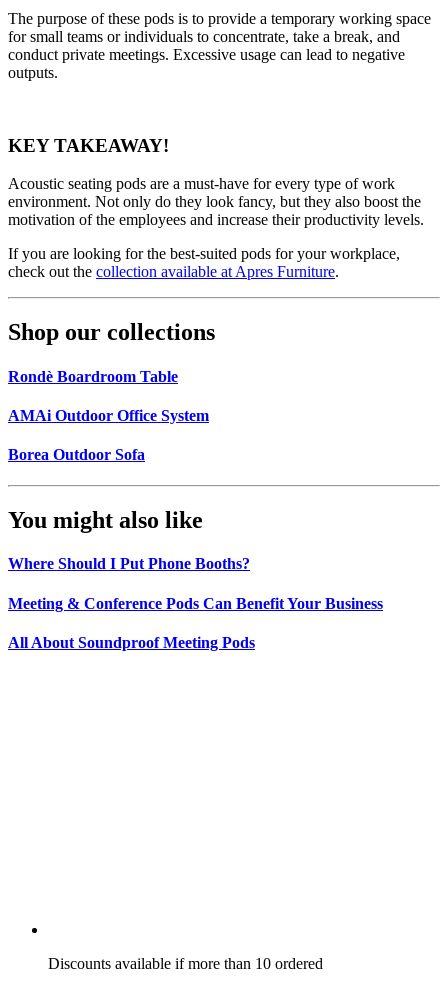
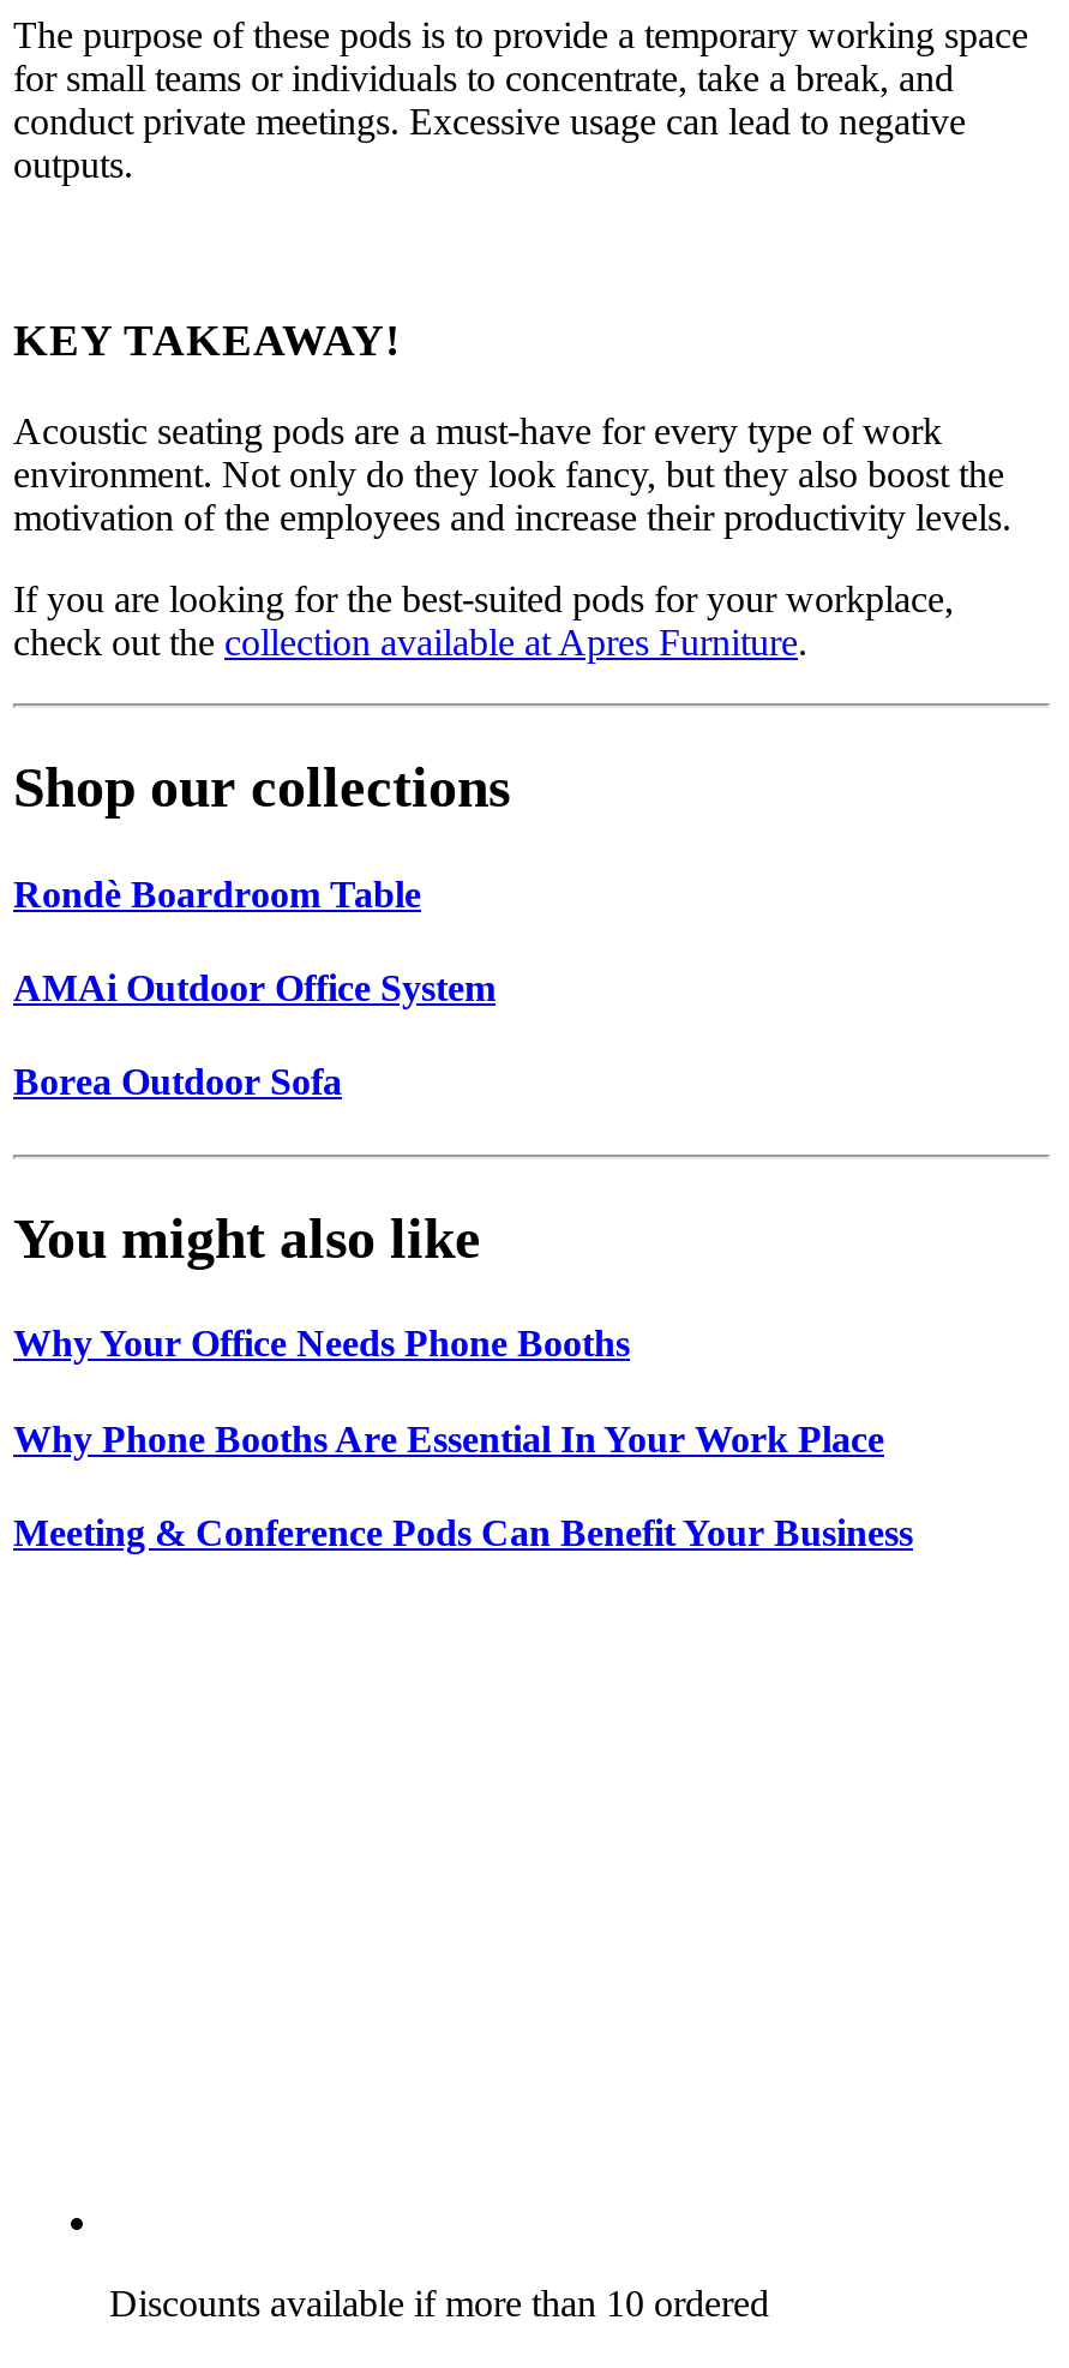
[8,555,250,572] Where Should I Put Phone Booths? -> [13,1324,884,1459] Why Your Office Needs Phone Booths | Why Phone Booths Are Essential In Your Work Place
moved [8,595,383,612] -> [13,1512,913,1553]: Meeting & Conference Pods Can Benefit Your Business
[8,634,255,651] All About Soundproof Meeting Pods -> none

